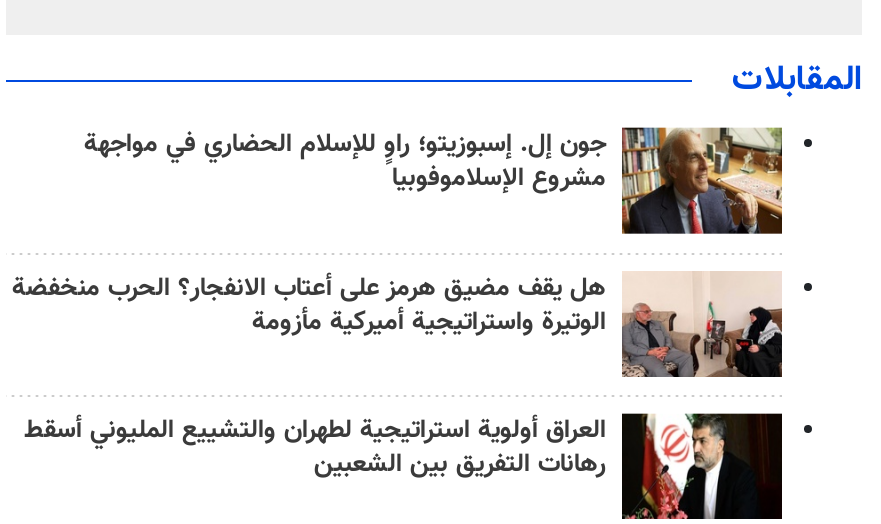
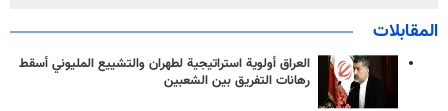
[12,125,784,342] [image] | جون إل. إسبوزيتو؛ راوٍ للإسلام الحضاري في مواجهة | مشروع الإسلاموفوبيا | هل يقف مضيق هرمز على أعتاب الانفجار؟ الحرب منخفضة | الوتيرة واستراتيجية أميركية مأزومة -> none
[620,271,784,379] [image] -> none

